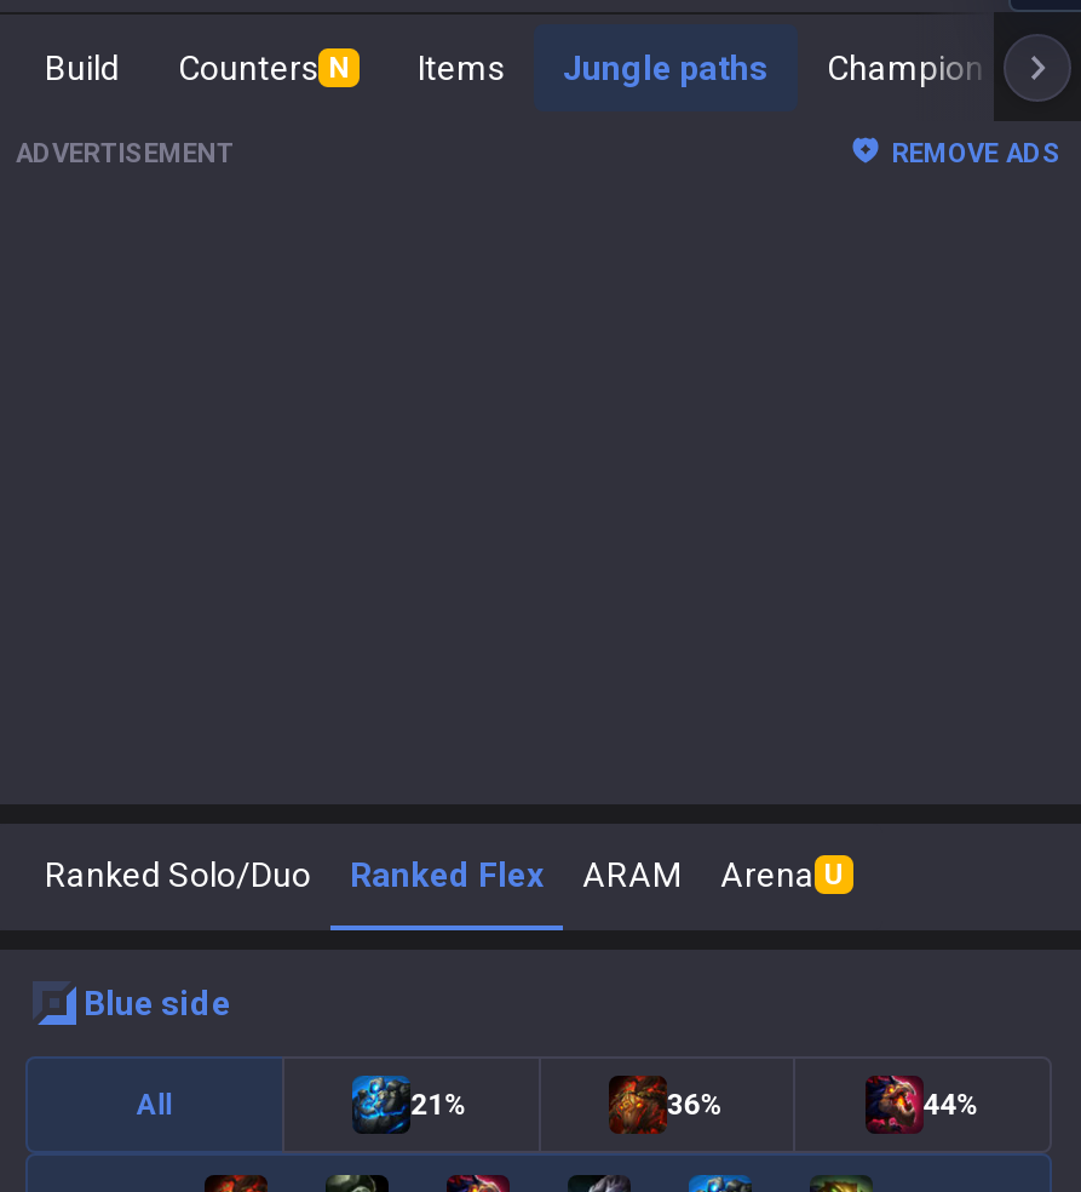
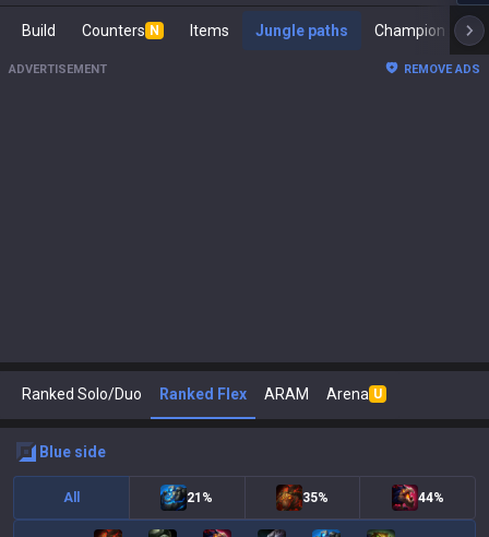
[667,1088,725,1122] 36% -> [302,490,328,505] 35%

